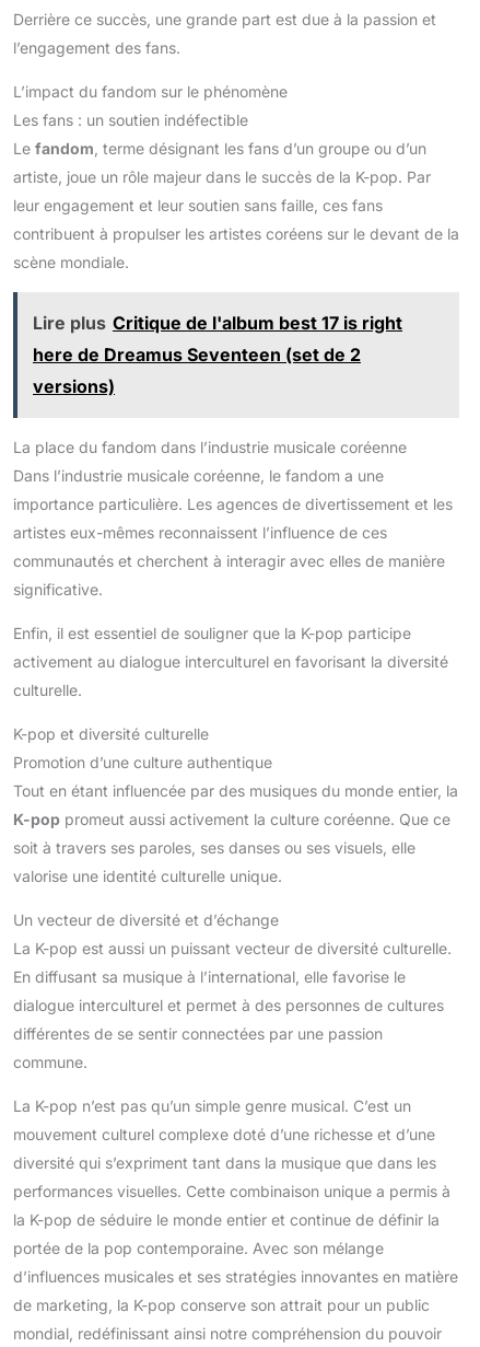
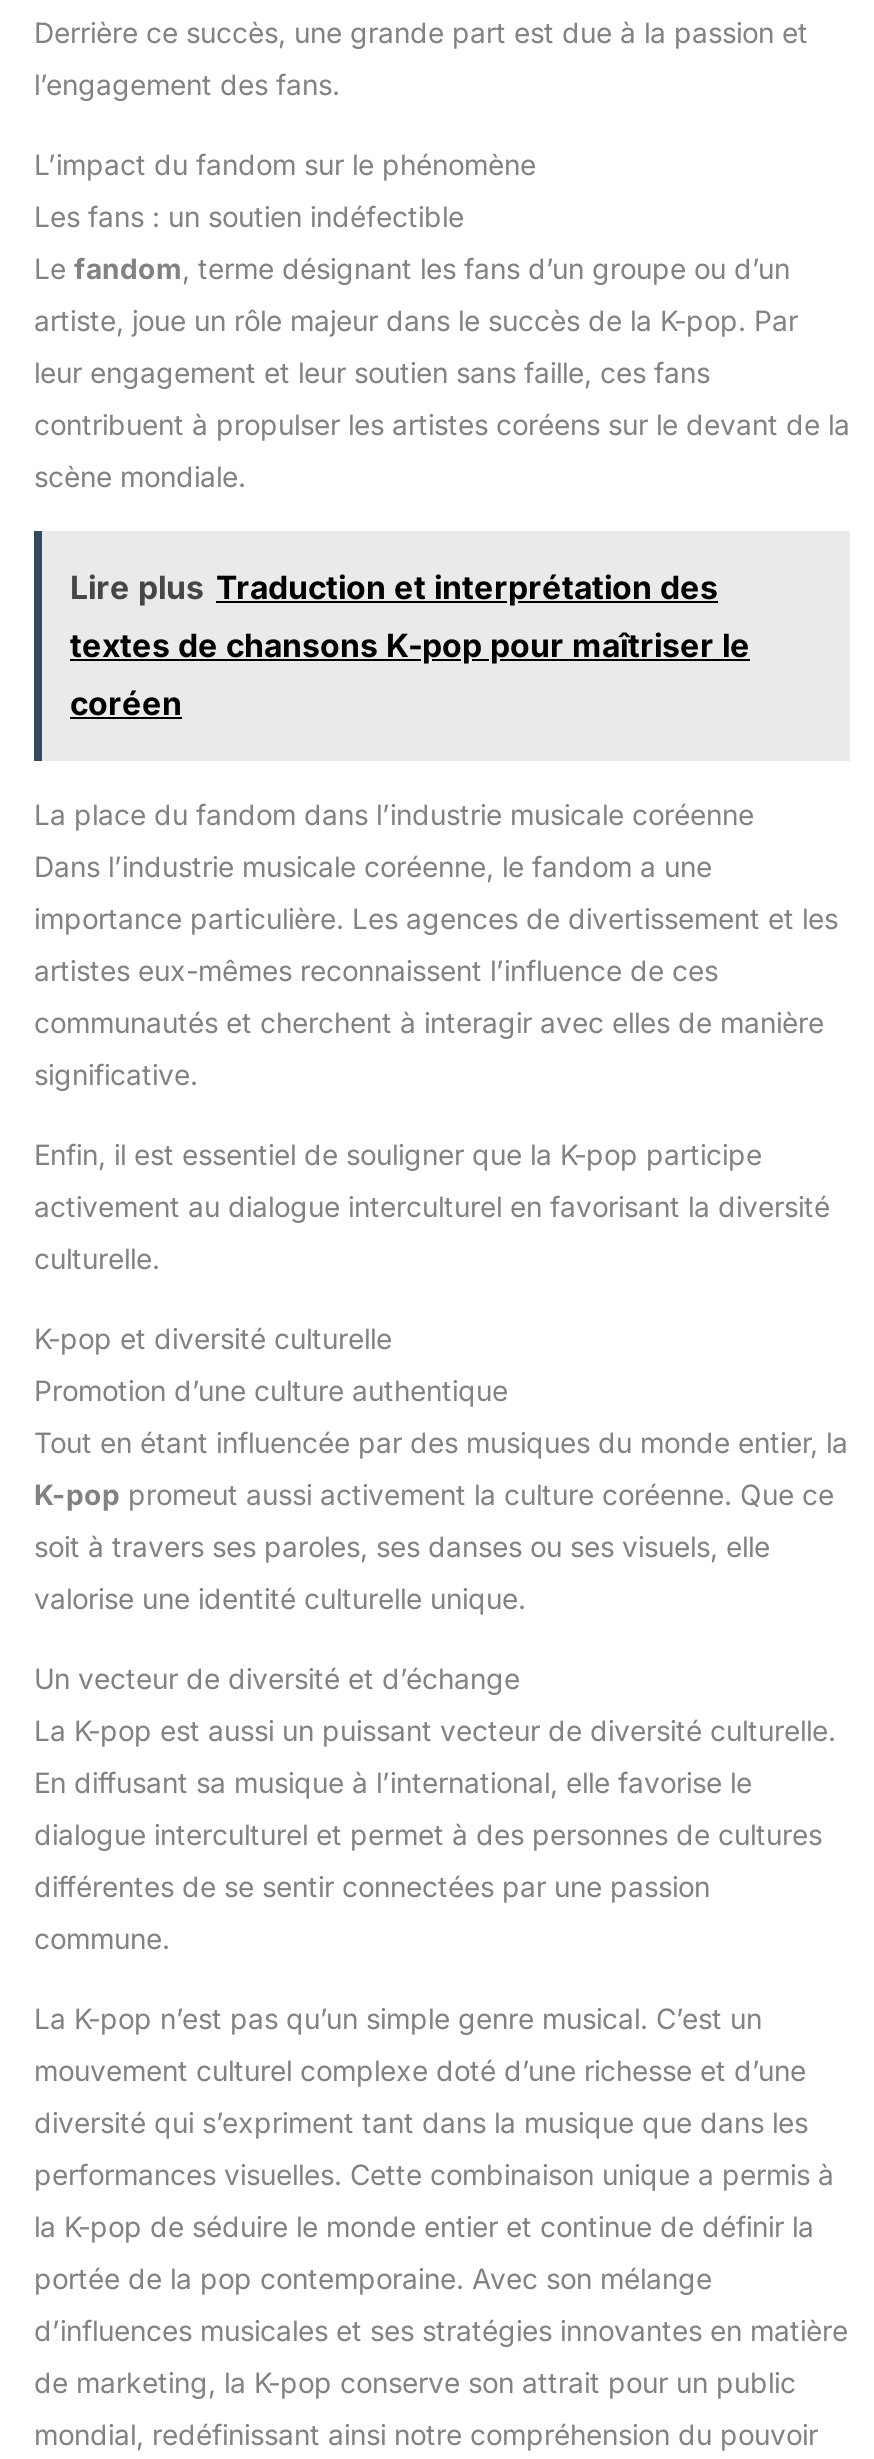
[33,312,402,397] Lire plus Critique de l'album best 17 is right | here de Dreamus Seventeen (set de 2 | versions) -> [70,567,750,723] Lire plus Traduction et interprétation des | textes de chansons K-pop pour maîtriser le | coréen

